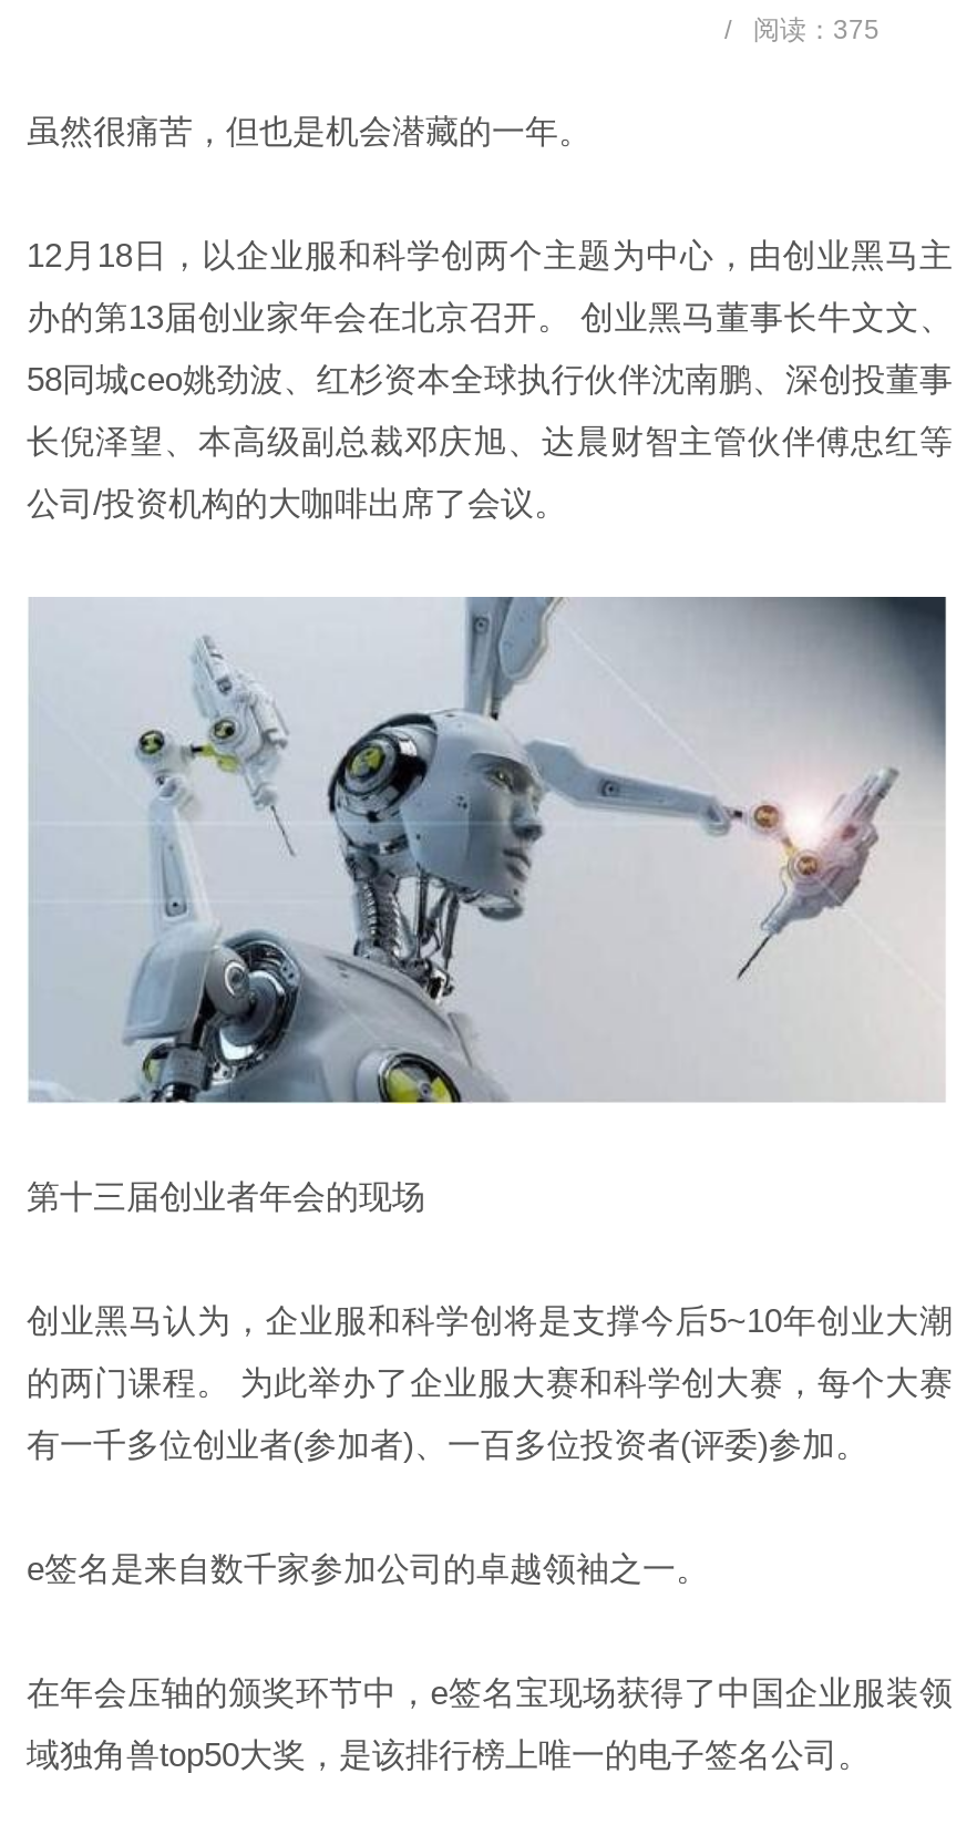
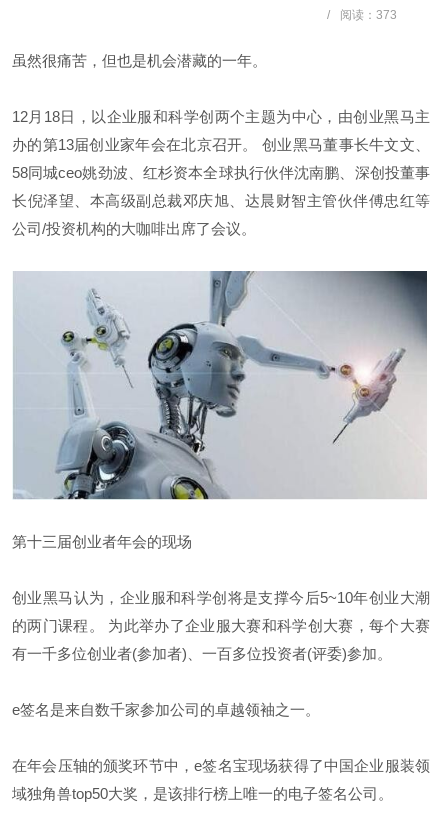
[753,14,880,45] 阅读：375 -> [340,8,397,22] 阅读：373

